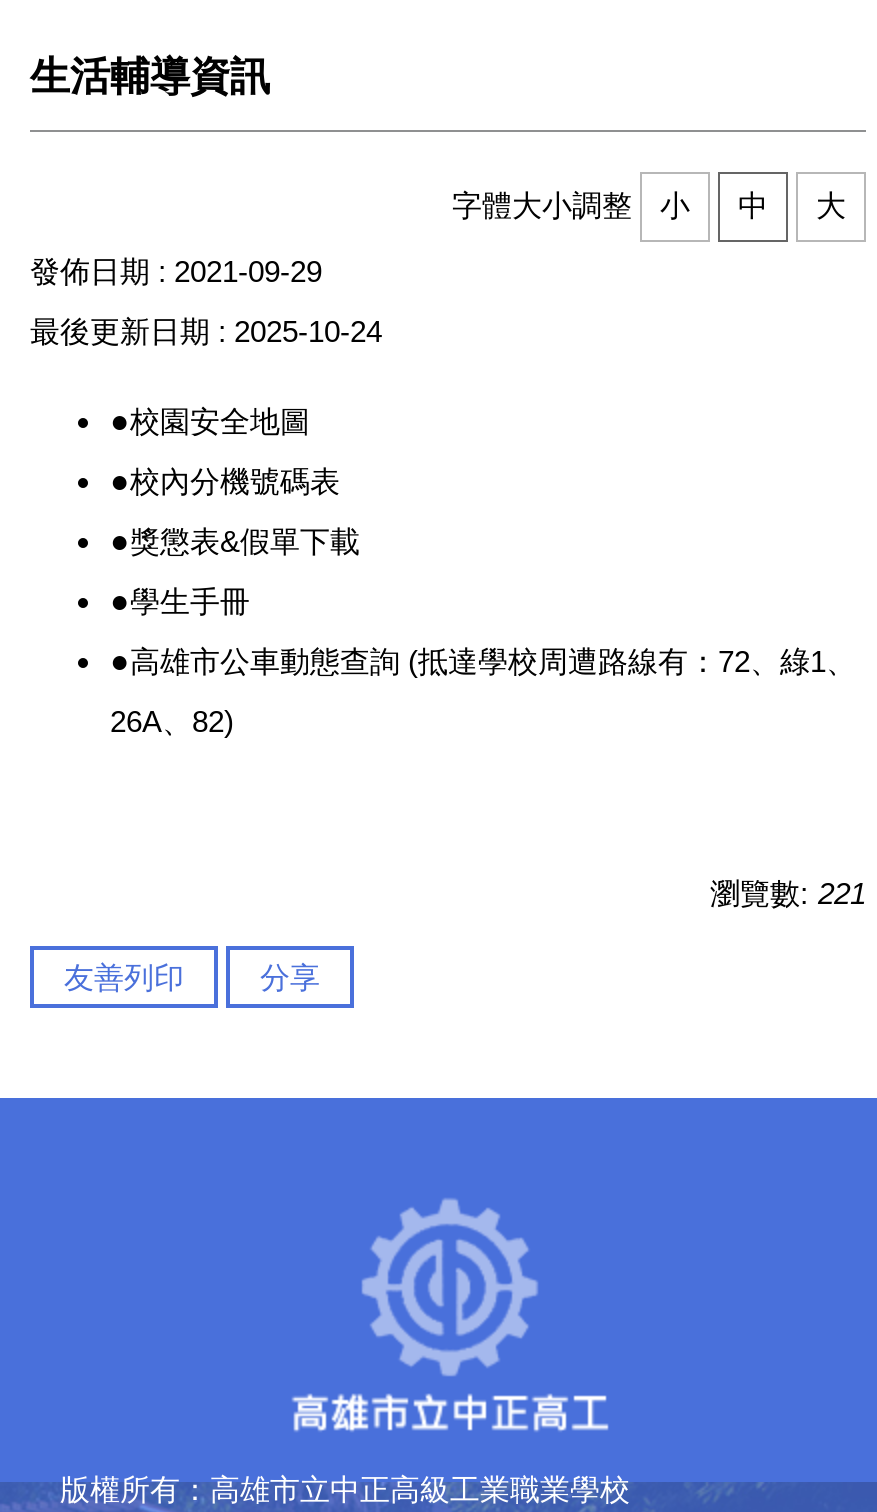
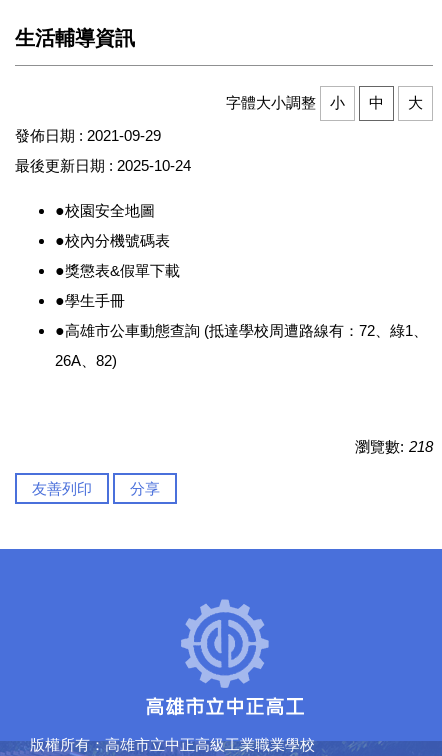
[710,875,866,909] 瀏覽數: 221 -> [355,437,433,454] 瀏覽數: 218

